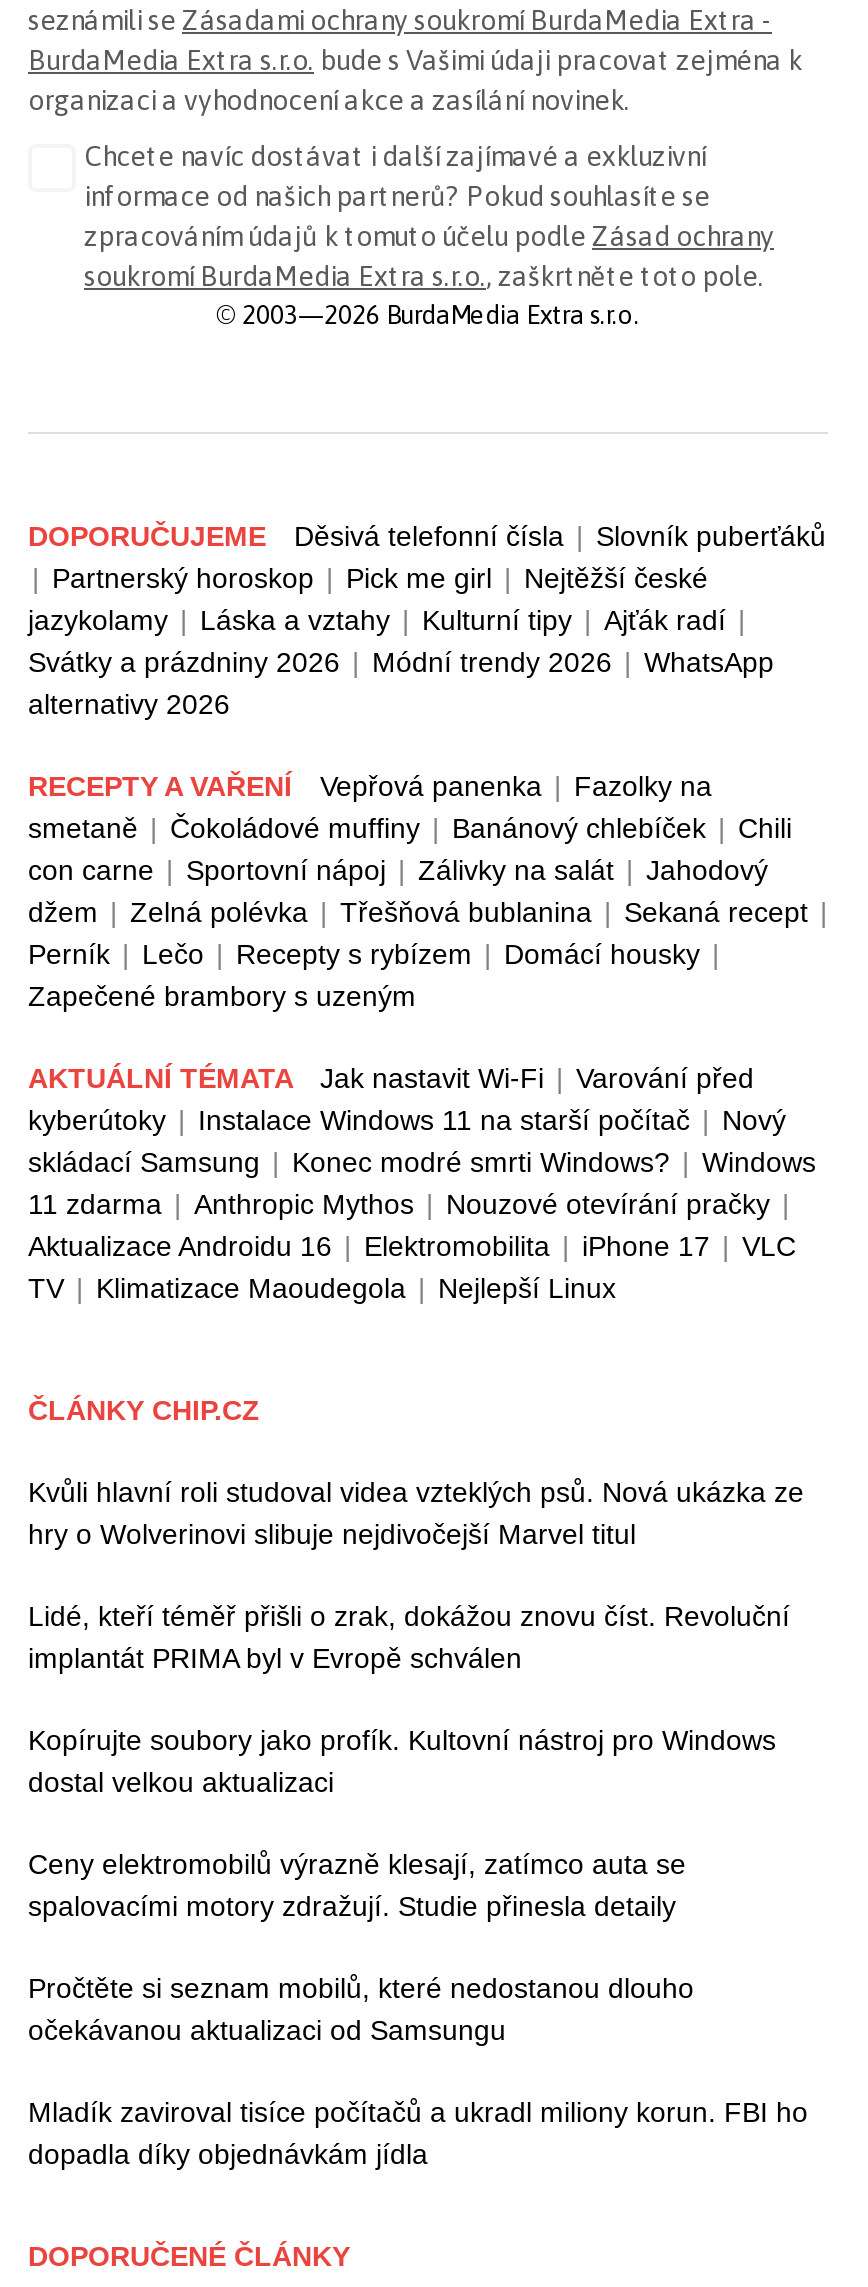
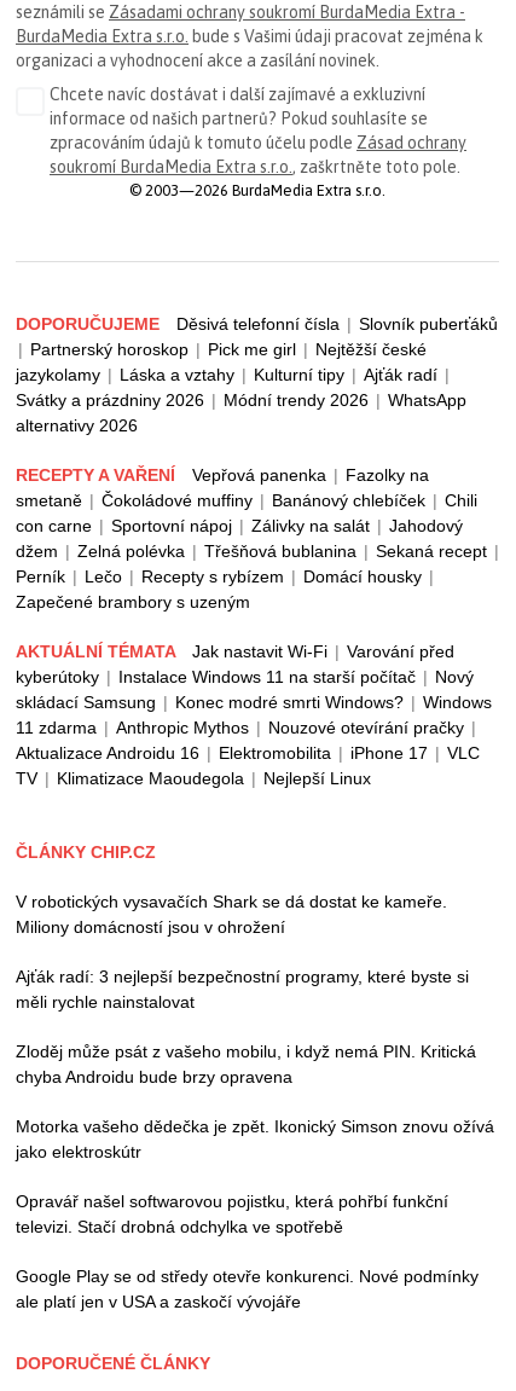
[28,1476,804,1550] Kvůli hlavní roli studoval videa vzteklých psů. Nová ukázka ze | hry o Wolverinovi slibuje nejdivočejší Marvel titul -> [16,892,447,937] V robotických vysavačích Shark se dá dostat ke kameře. | Miliony domácností jsou v ohrožení
[28,1600,790,1674] Lidé, kteří téměř přišli o zrak, dokážou znovu číst. Revoluční | implantát PRIMA byl v Evropě schválen -> [16,967,469,1012] Ajťák radí: 3 nejlepší bezpečnostní programy, které byste si | měli rychle nainstalovat
[28,1724,776,1798] Kopírujte soubory jako profík. Kultovní nástroj pro Windows | dostal velkou aktualizaci -> [16,1042,476,1087] Zloděj může psát z vašeho mobilu, i když nemá PIN. Kritická | chyba Androidu bude brzy opravena
[28,1848,686,1922] Ceny elektromobilů výrazně klesají, zatímco auta se | spalovacími motory zdražují. Studie přinesla detaily -> [16,1117,494,1162] Motorka vašeho dědečka je zpět. Ikonický Simson znovu ožívá | jako elektroskútr
[28,1972,694,2046] Pročtěte si seznam mobilů, které nedostanou dlouho | očekávanou aktualizaci od Samsungu -> [16,1192,448,1237] Opravář našel softwarovou pojistku, která pohřbí funkční | televizi. Stačí drobná odchylka ve spotřebě
[28,2096,808,2170] Mladík zaviroval tisíce počítačů a ukradl miliony korun. FBI ho | dopadla díky objednávkám jídla -> [16,1267,479,1311] Google Play se od středy otevře konkurenci. Nové podmínky | ale platí jen v USA a zaskočí vývojáře

